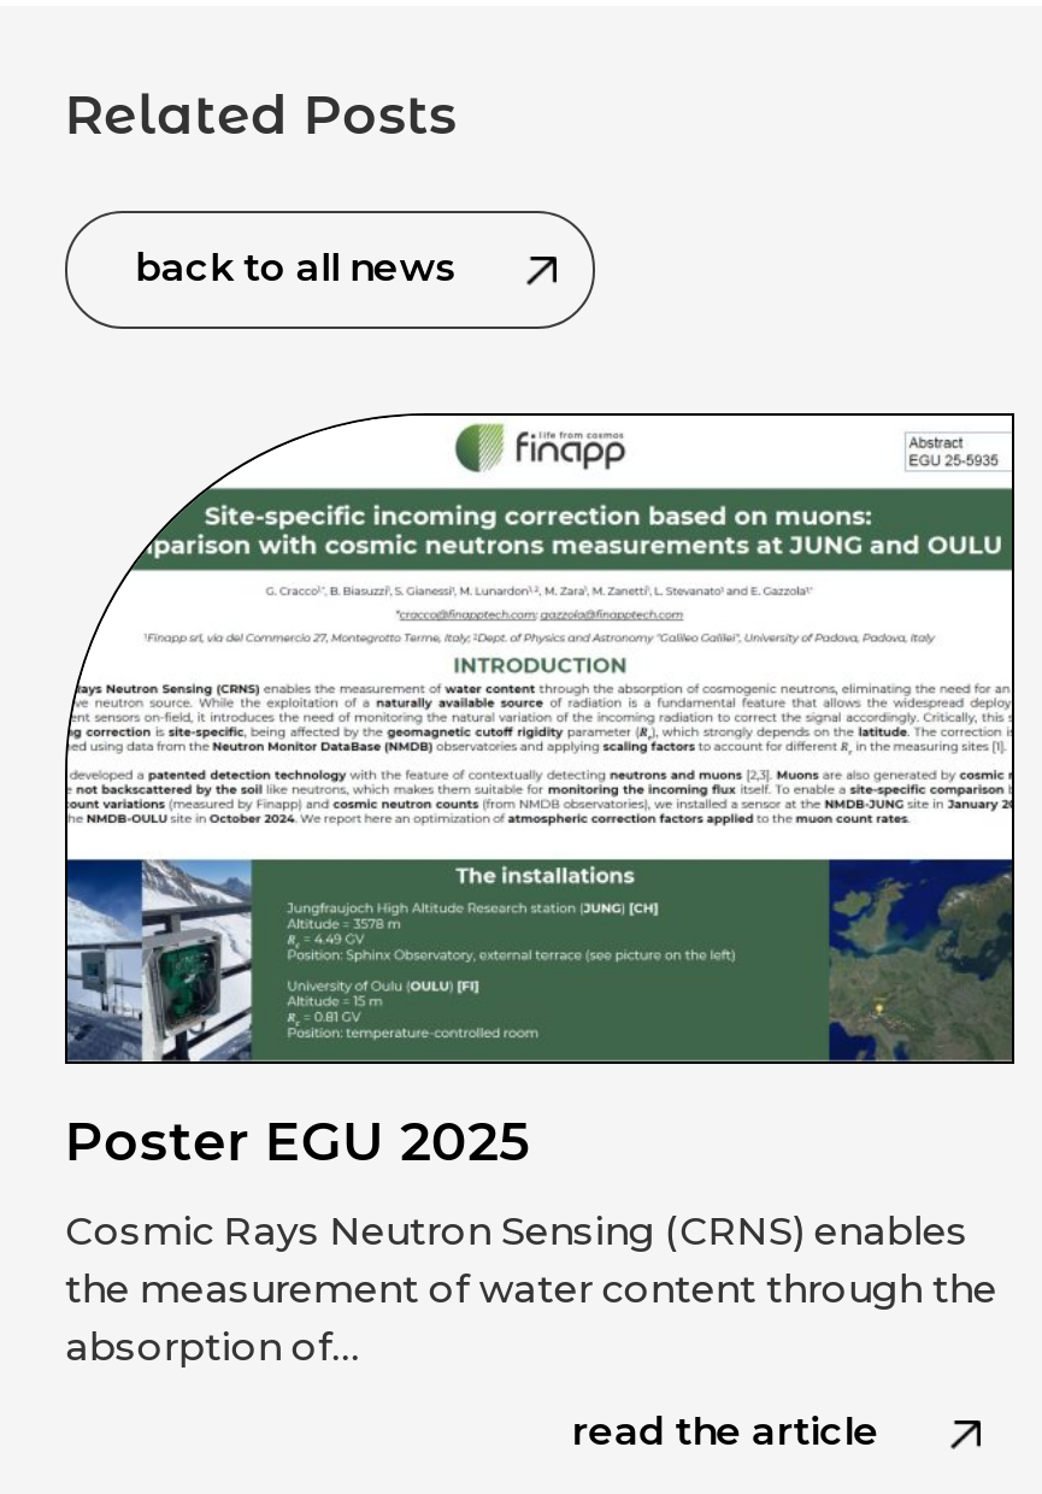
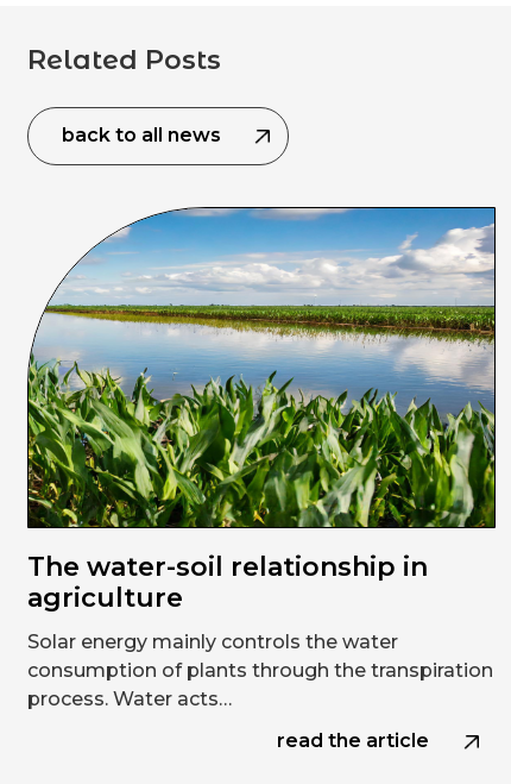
[65,413,1014,1176] [image] | Poster EGU 2025 -> [27,207,496,614] [image] | The water-soil relationship in | agriculture
[65,1209,997,1371] Cosmic Rays Neutron Sensing (CRNS) enables | the measurement of water content through the | absorption of… -> [27,631,493,711] Solar energy mainly controls the water | consumption of plants through the transpiration | process. Water acts…

